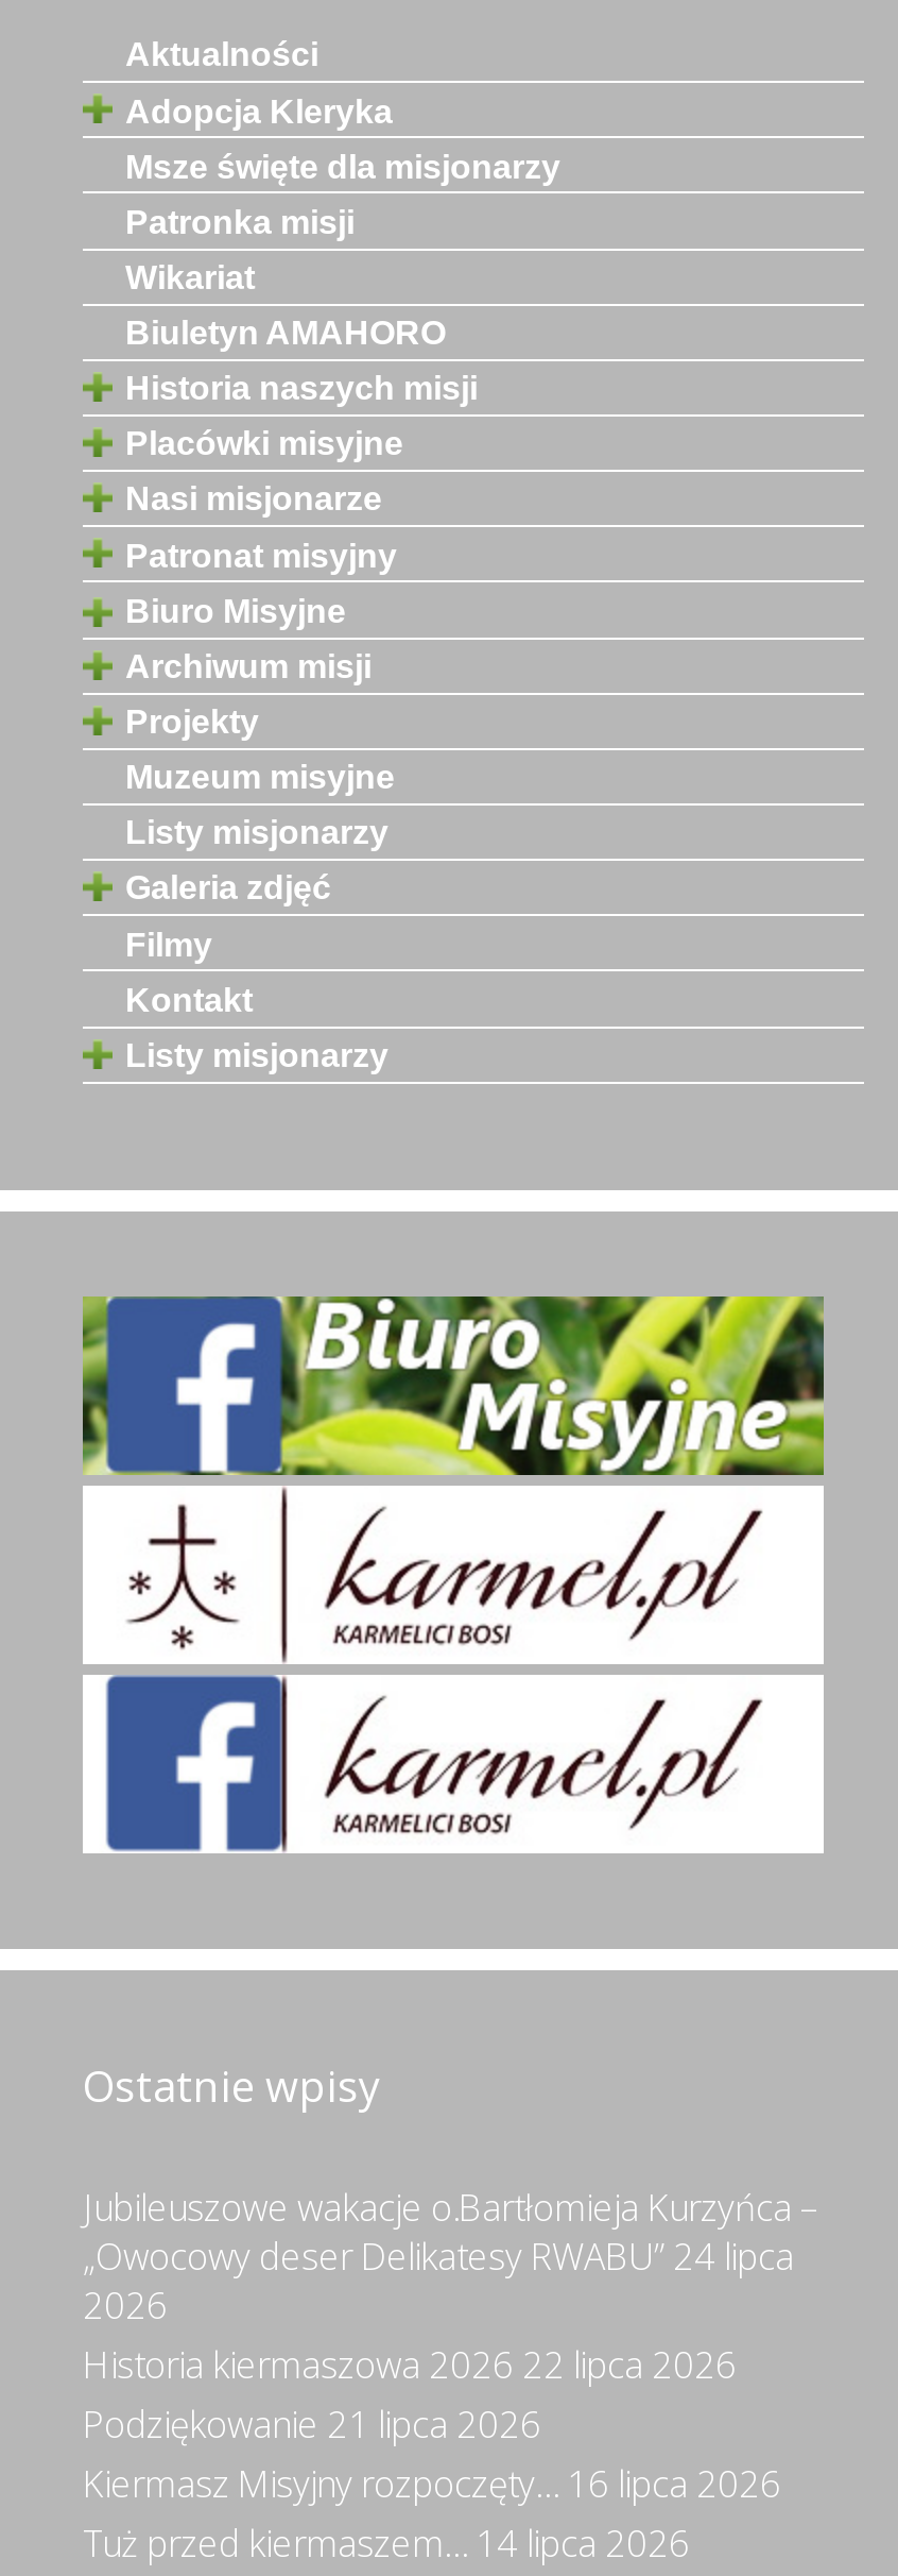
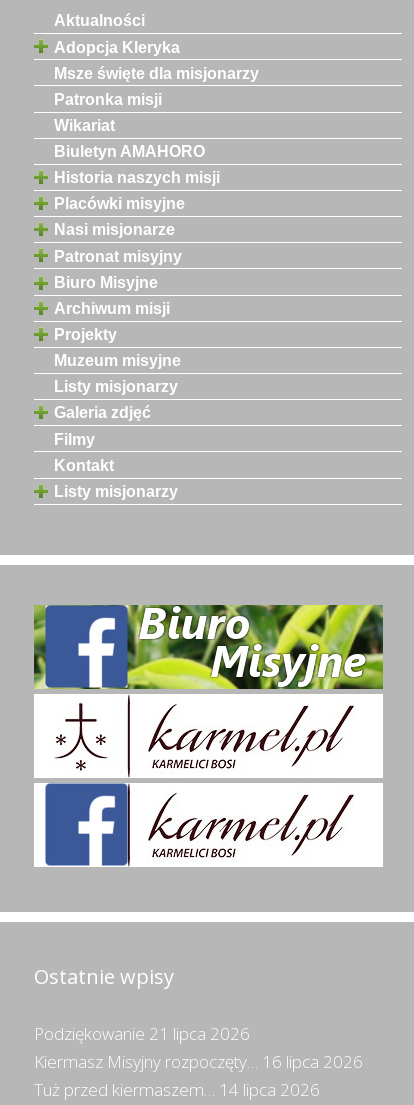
[83,2182,819,2388] Jubileuszowe wakacje o.Bartłomieja Kurzyńca – | „Owocowy deser Delikatesy RWABU” 24 lipca | 2026 | Historia kiermaszowa 2026 22 lipca 2026 -> none

